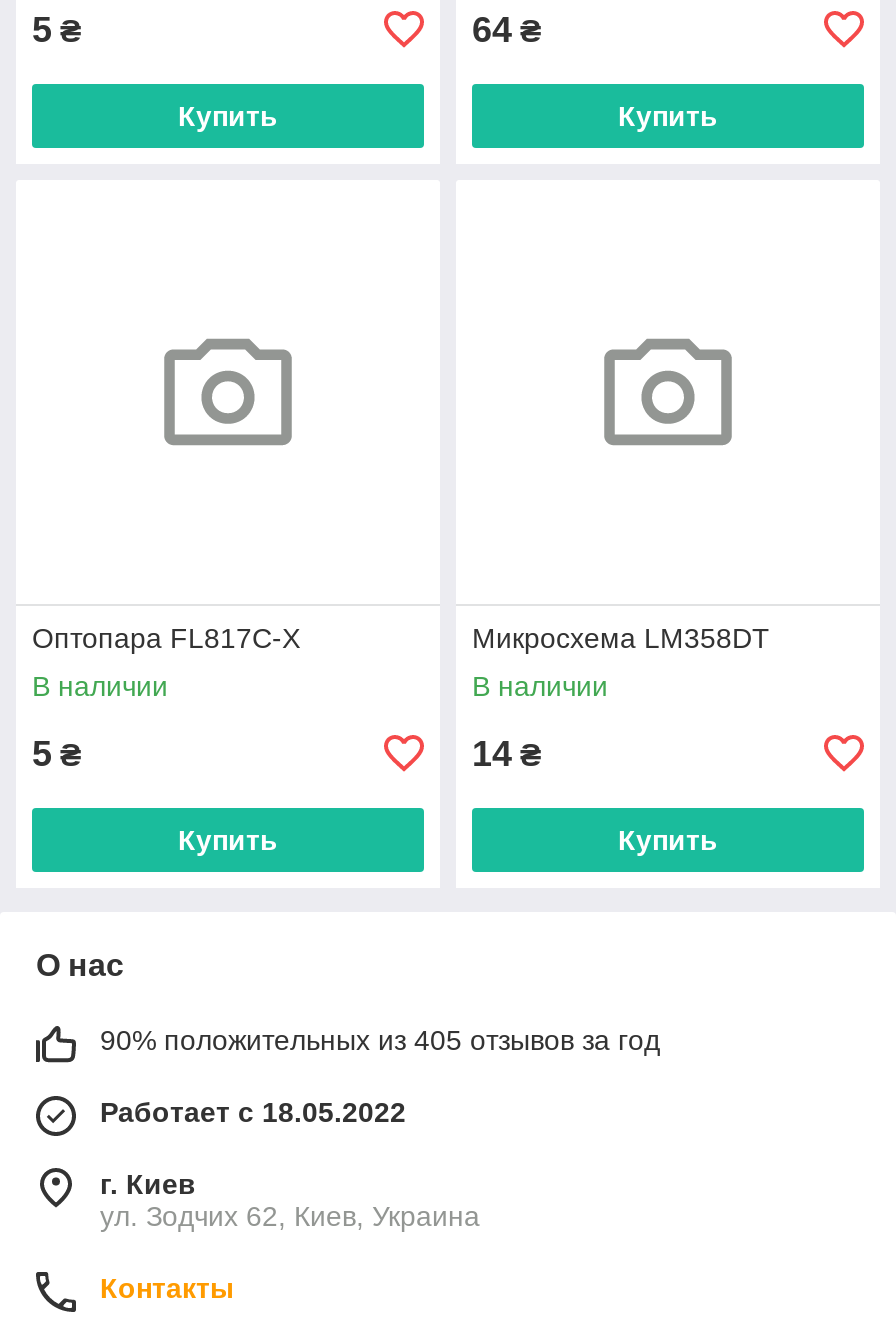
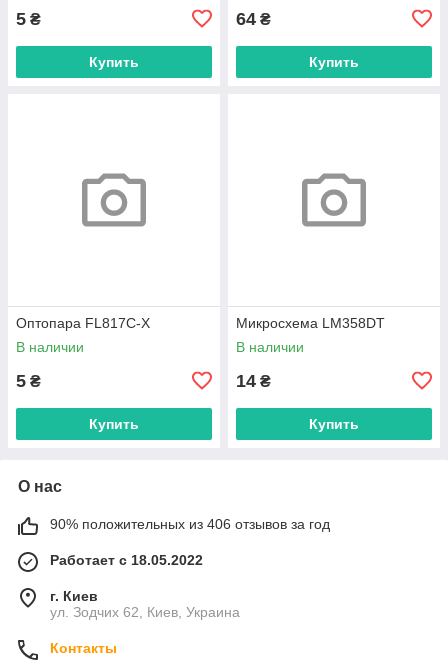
[100,1024,660,1056] 90% положительных из 405 отзывов за год -> [50,516,330,532] 90% положительных из 406 отзывов за год

